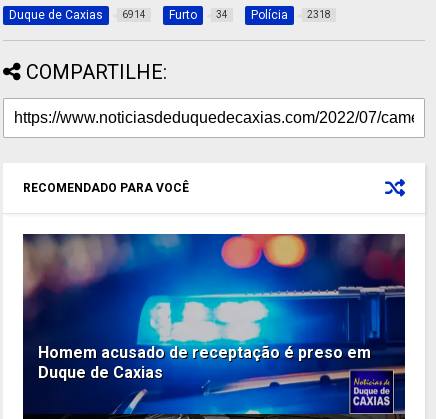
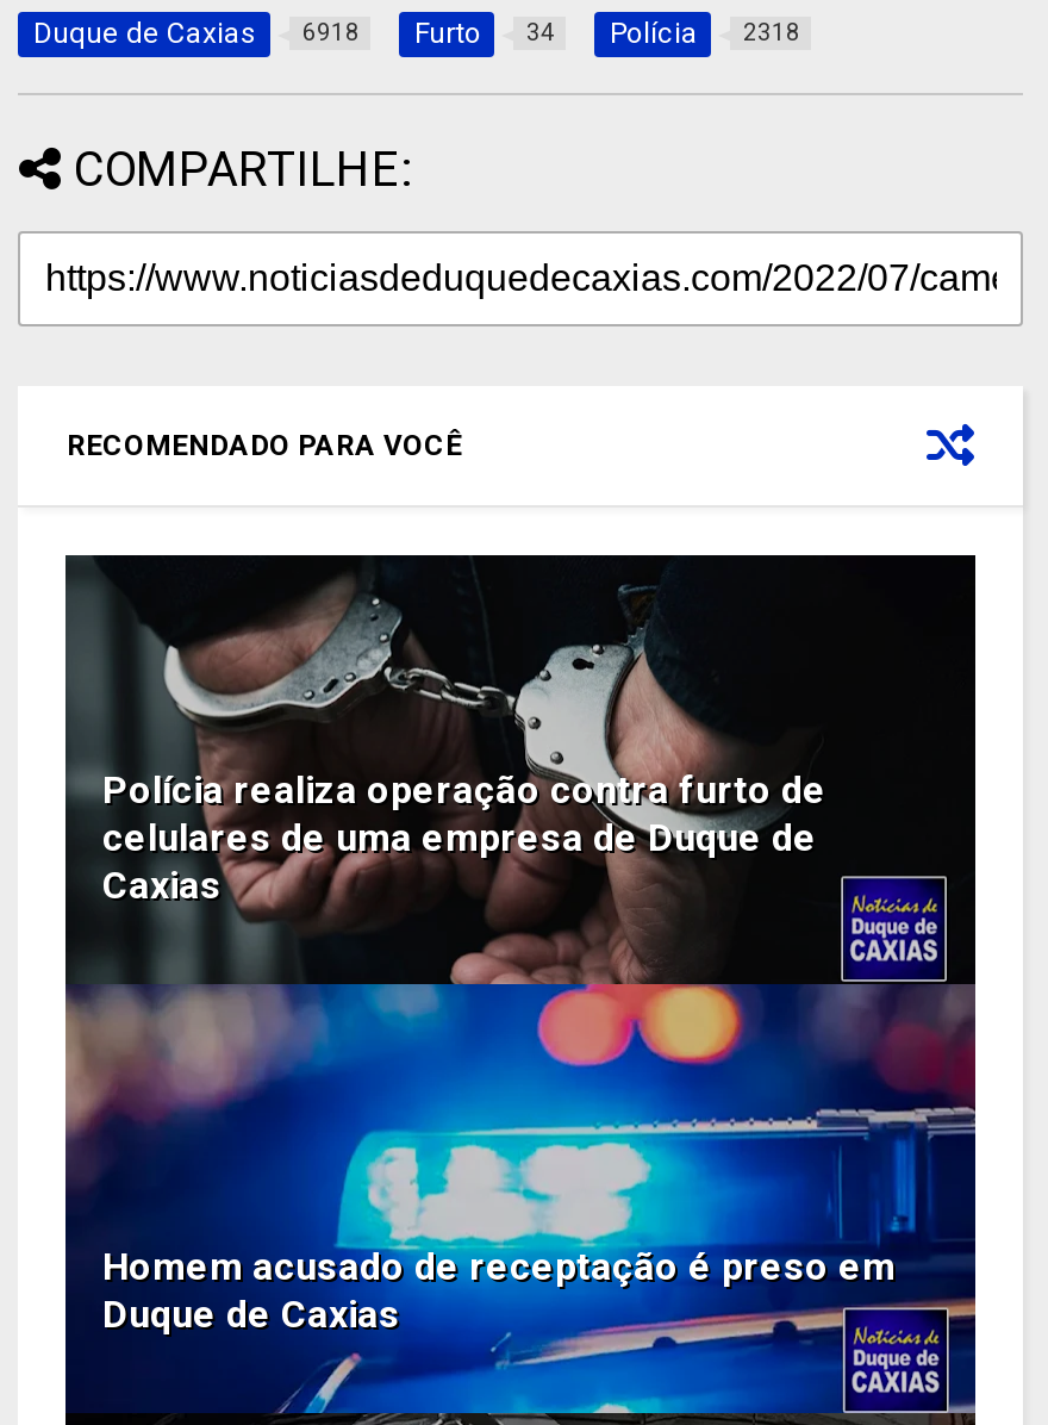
[9,8,146,22] Duque de Caxias 6914 -> [33,16,359,49] Duque de Caxias 6918
none -> [63,553,978,987] [image] | Polícia realiza operação contra furto de | celulares de uma empresa de Duque de | Caxias

